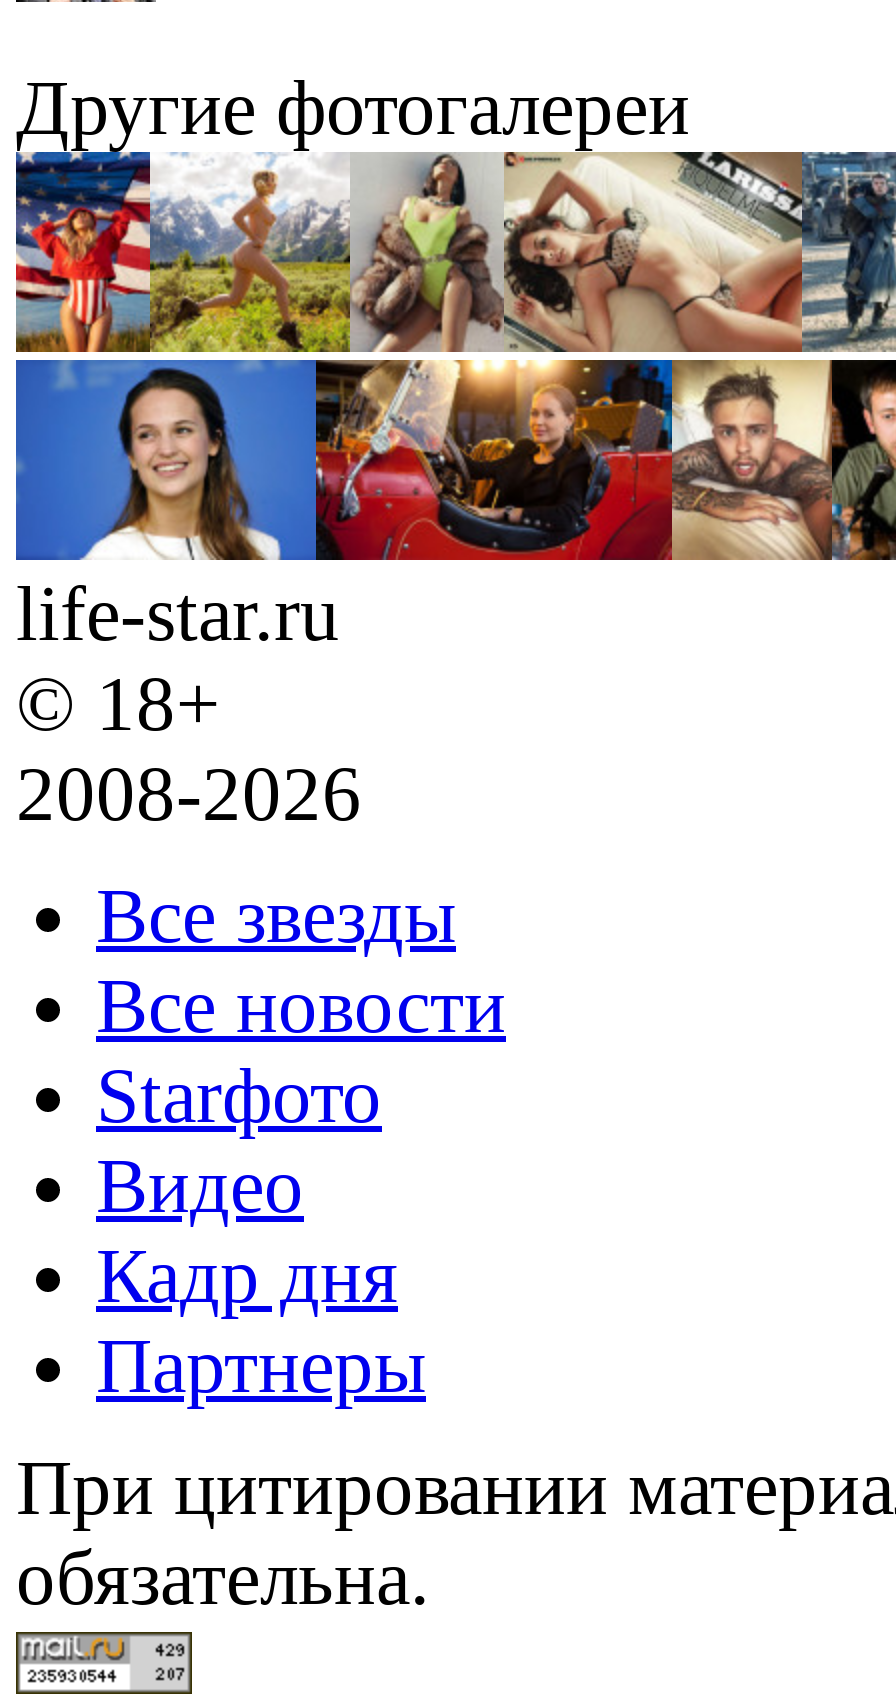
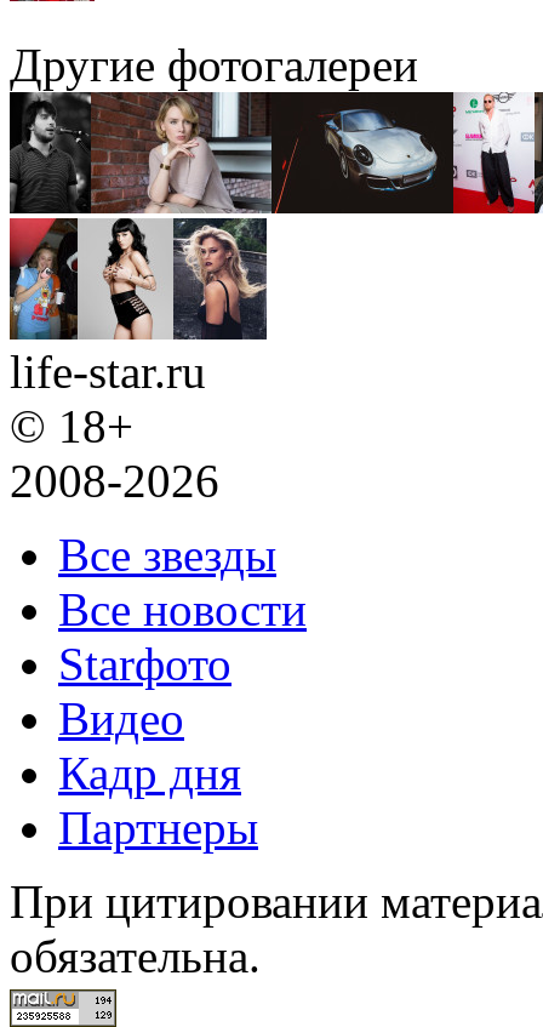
[14,150,890,562] [image] -> [8,91,539,341] [image]

